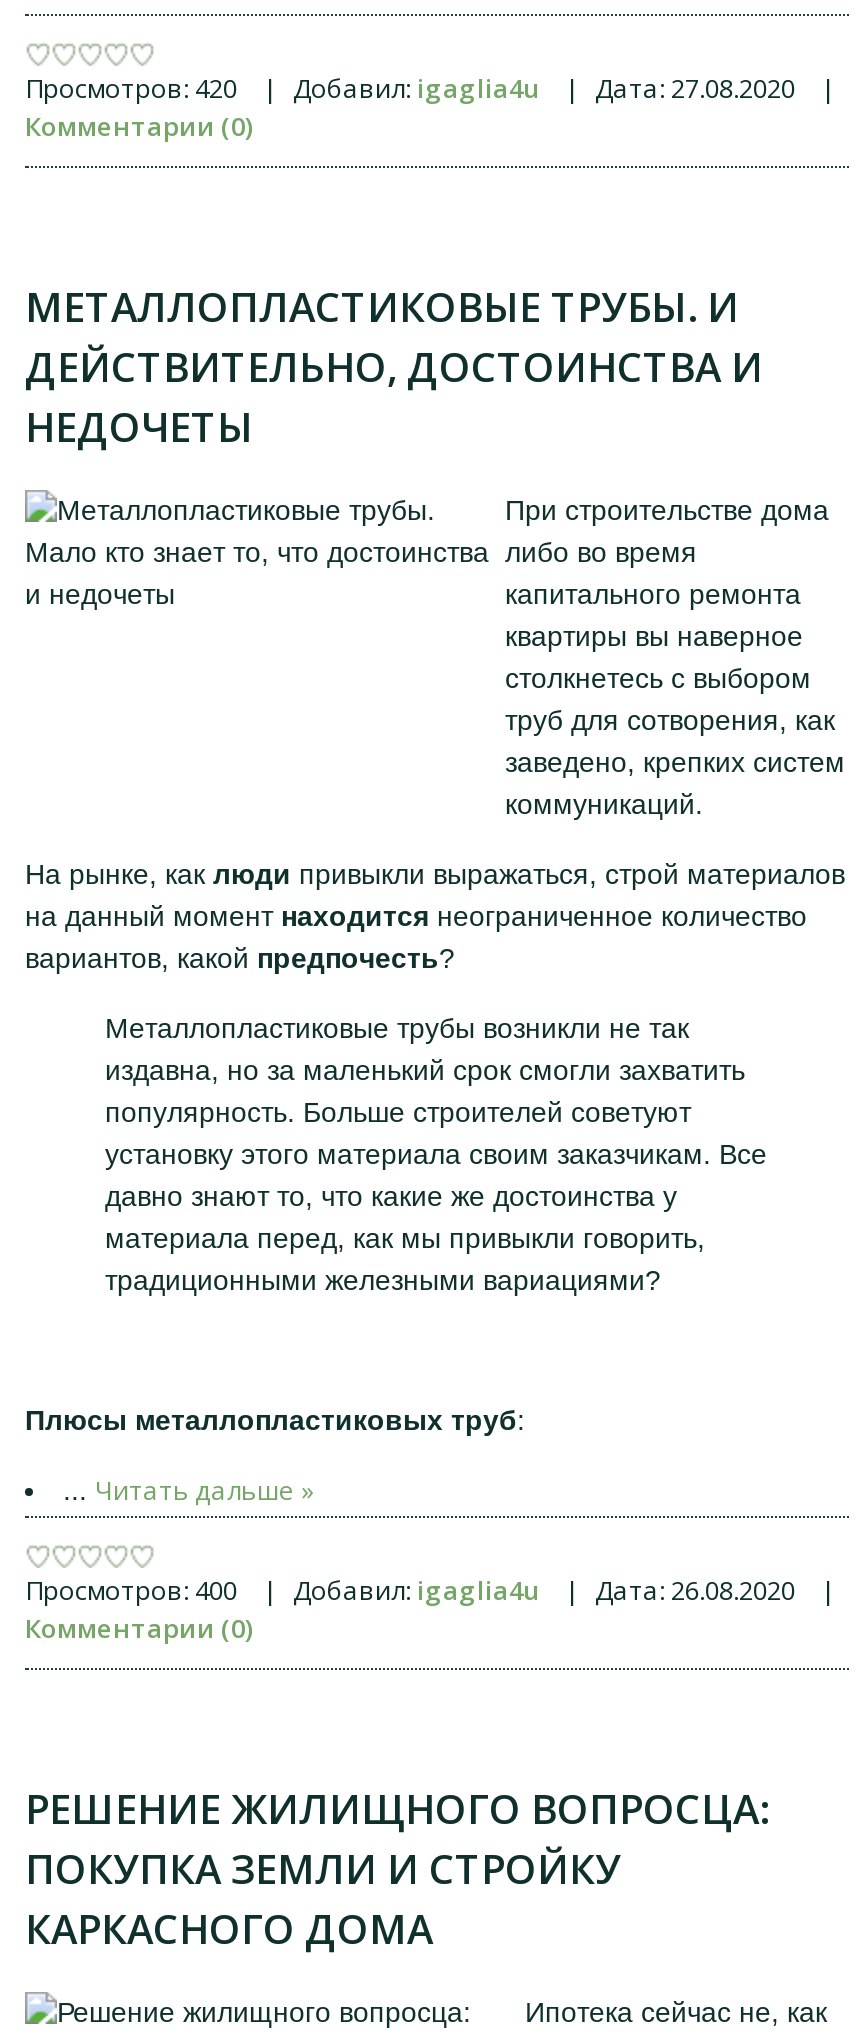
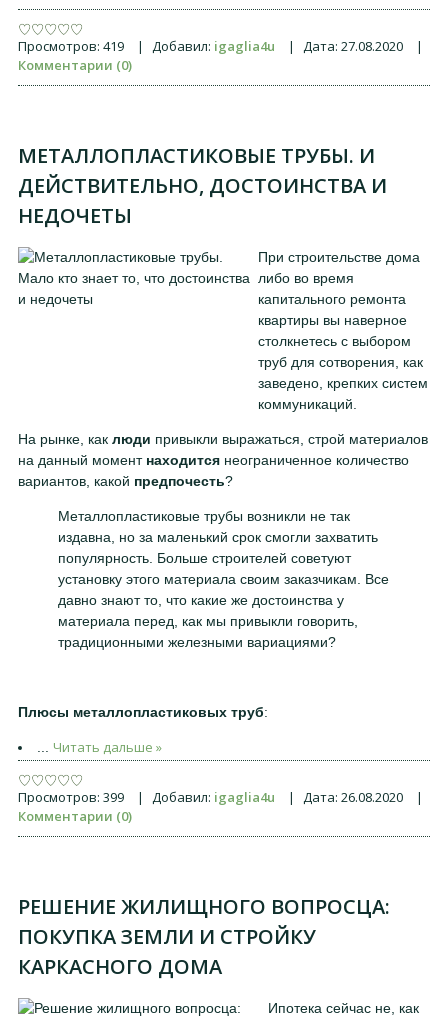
[25,70,237,106] Просмотров: 420 -> [18,37,124,55] Просмотров: 419
[25,1572,237,1608] Просмотров: 400 -> [18,788,124,806] Просмотров: 399

